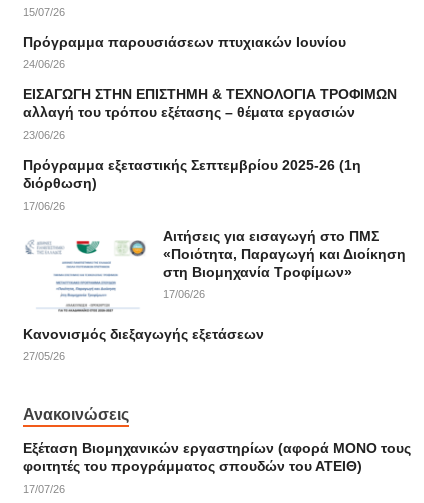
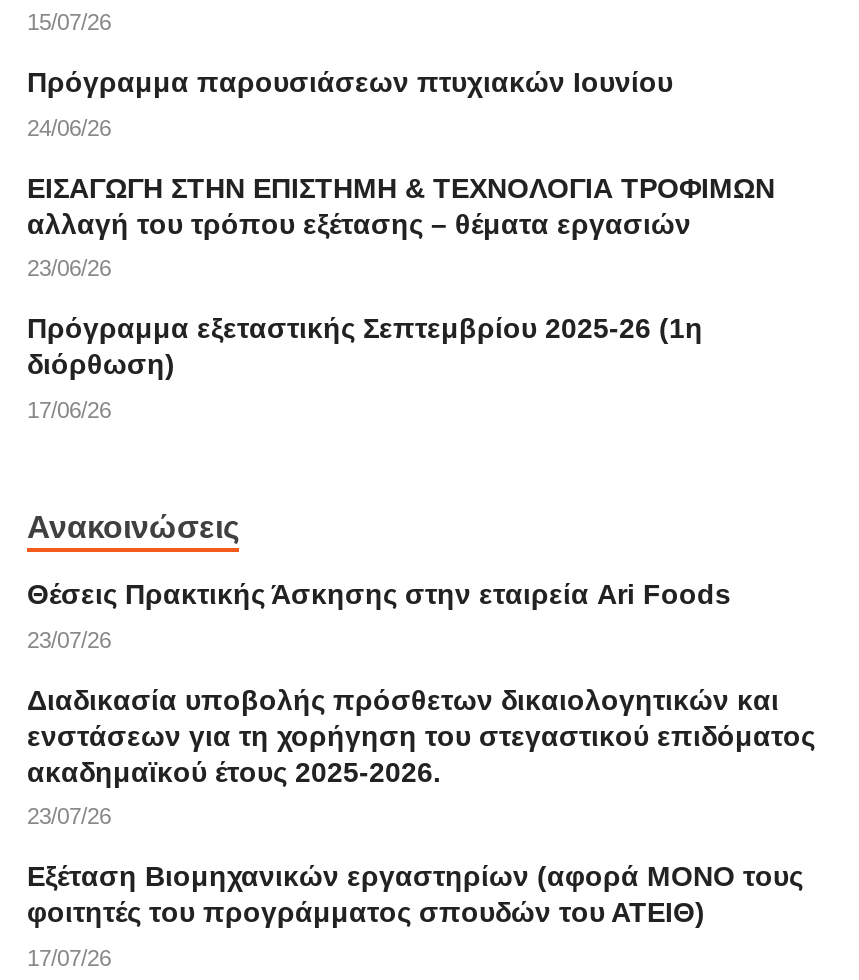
[23,227,406,362] [image] | Αιτήσεις για εισαγωγή στο ΠΜΣ | «Ποιότητα, Παραγωγή και Διοίκηση | στη Βιομηχανία Τροφίμων» | 17/06/26 | Κανονισμός διεξαγωγής εξετάσεων | 27/05/26 -> none
moved [23,405,129,424] -> [27,508,239,546]: Ανακοινώσεις
none -> [27,578,815,828] Θέσεις Πρακτικής Άσκησης στην εταιρεία Ari Foods | 23/07/26 | Διαδικασία υποβολής πρόσθετων δικαιολογητικών και | ενστάσεων για τη χορήγηση του στεγαστικού επιδόματος | ακαδημαϊκού έτους 2025-2026. | 23/07/26

